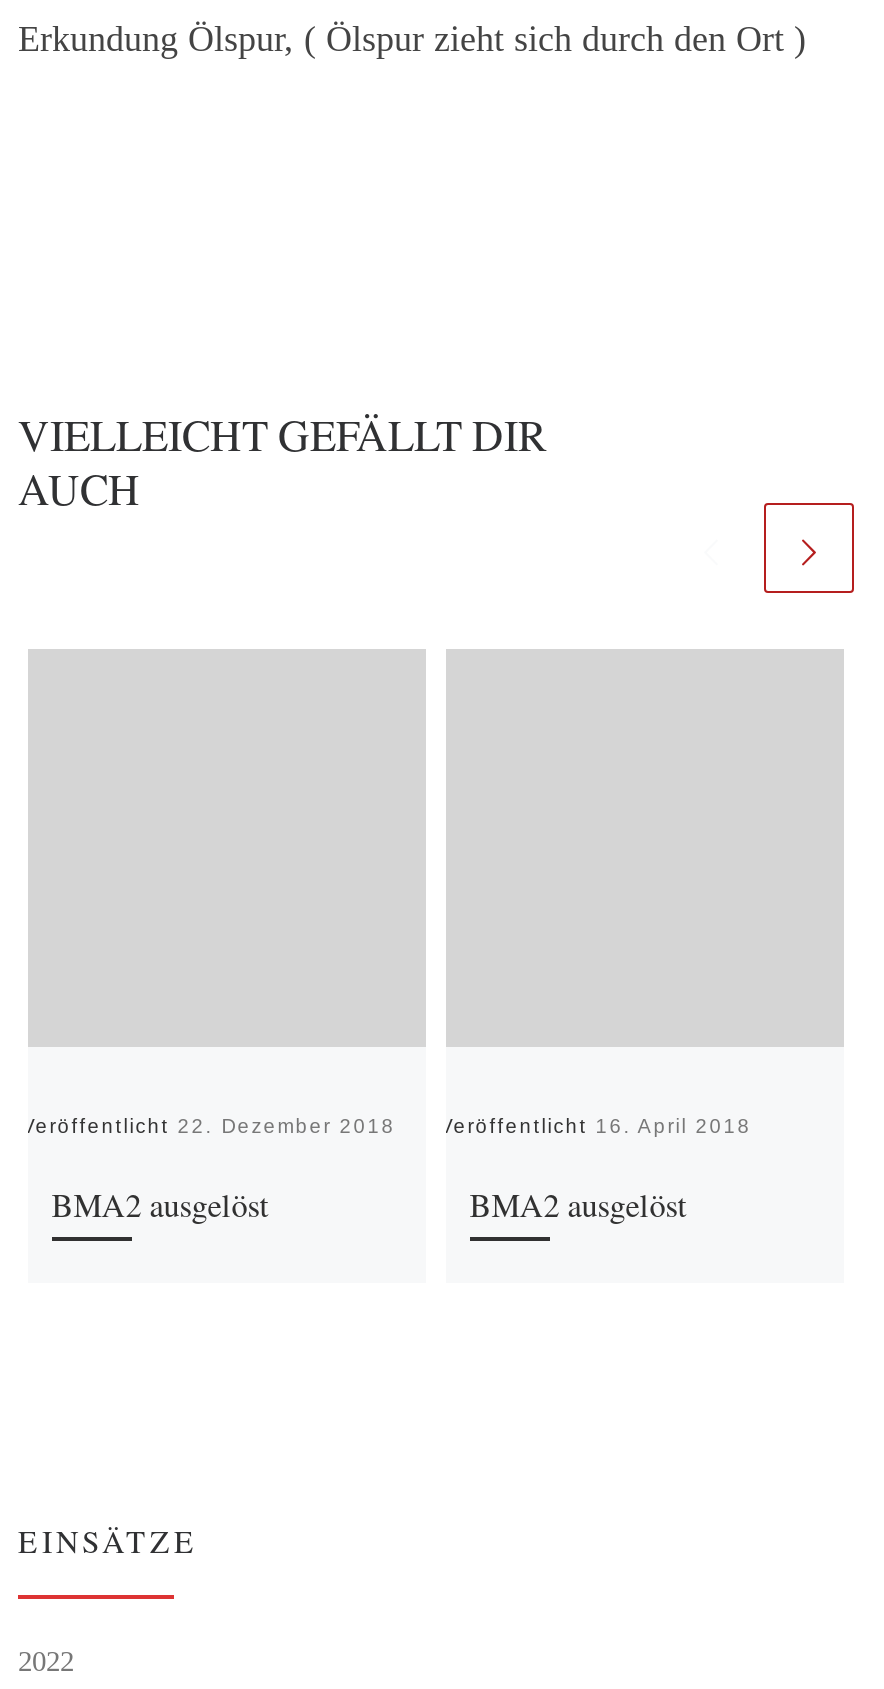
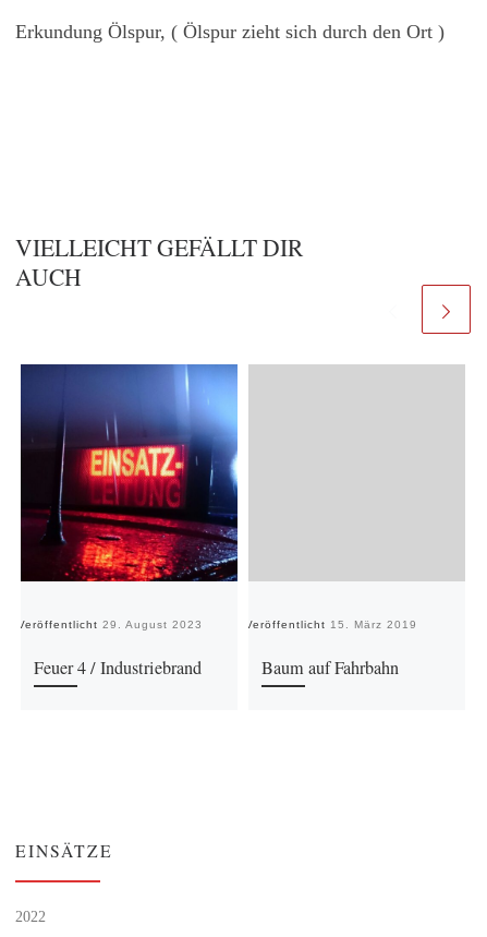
none -> [20,363,239,582] [image]
[21,1114,395,1136] Veröffentlicht 22. Dezember 2018 -> [17,618,202,630] Veröffentlicht 29. August 2023
[439,1114,751,1136] Veröffentlicht 16. April 2018 -> [245,618,417,630] Veröffentlicht 15. März 2019
[51,1183,269,1227] BMA2 ausgelöst -> [33,656,201,680] Feuer 4 / Industriebrand
[469,1183,687,1227] BMA2 ausgelöst -> [261,656,398,680] Baum auf Fahrbahn

